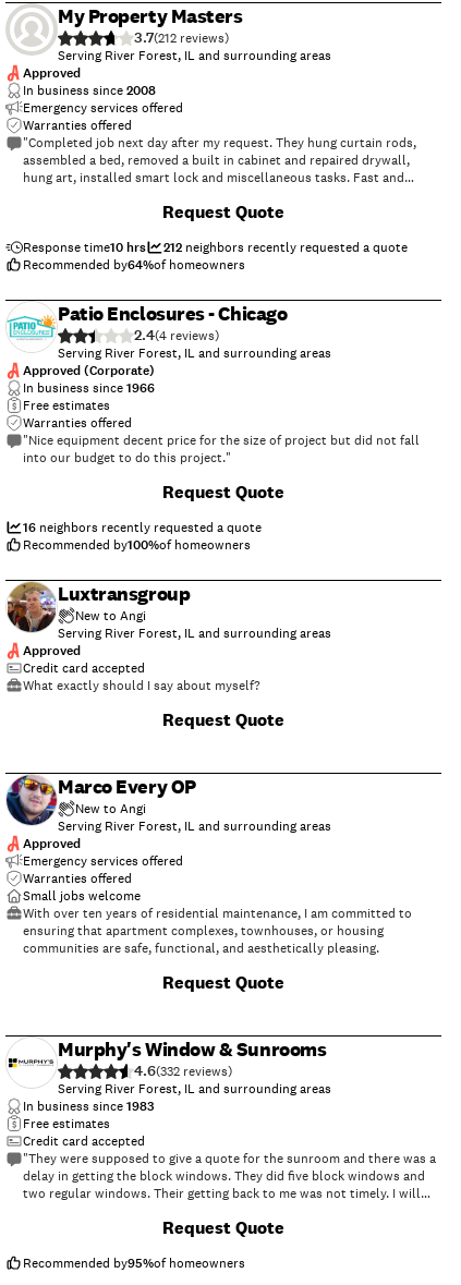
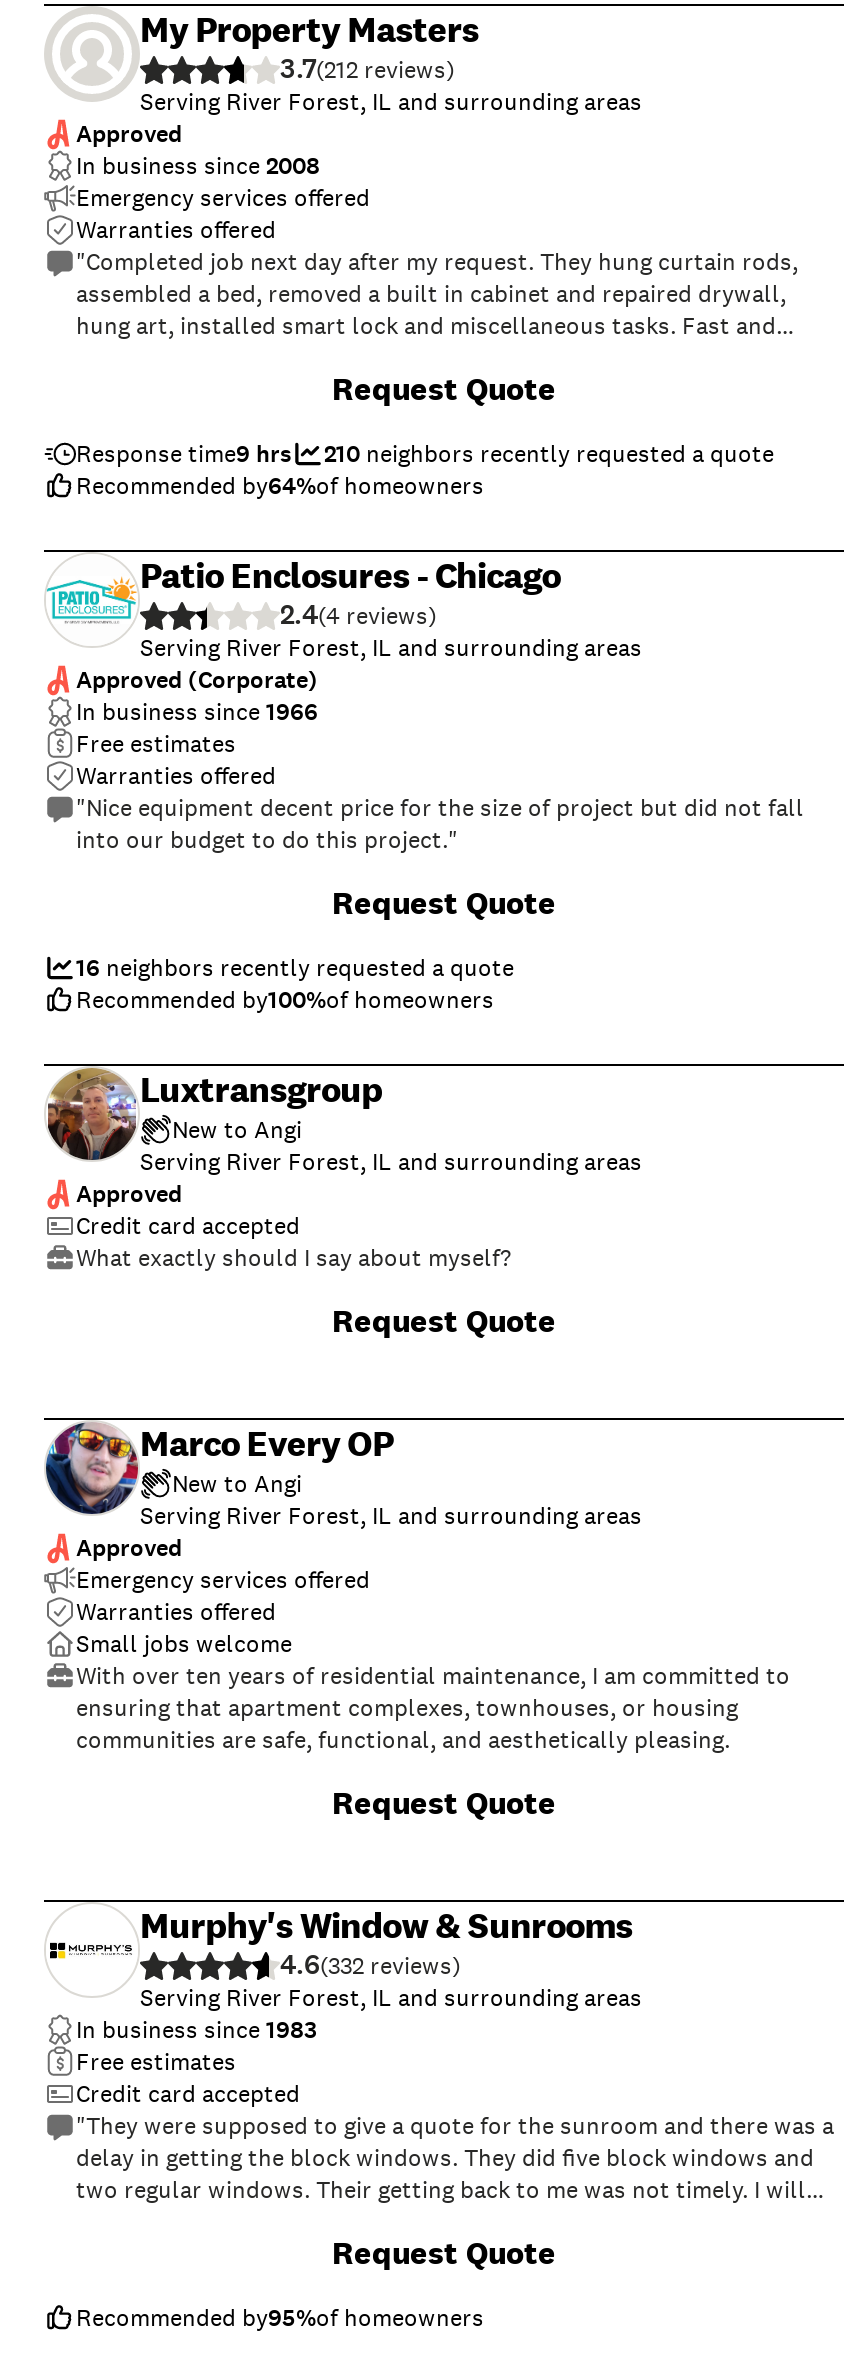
[23,239,146,256] Response time10 hrs -> [76,438,292,470] Response time9 hrs
[163,239,408,256] 212 neighbors recently requested a quote -> [324,438,774,470] 210 neighbors recently requested a quote

